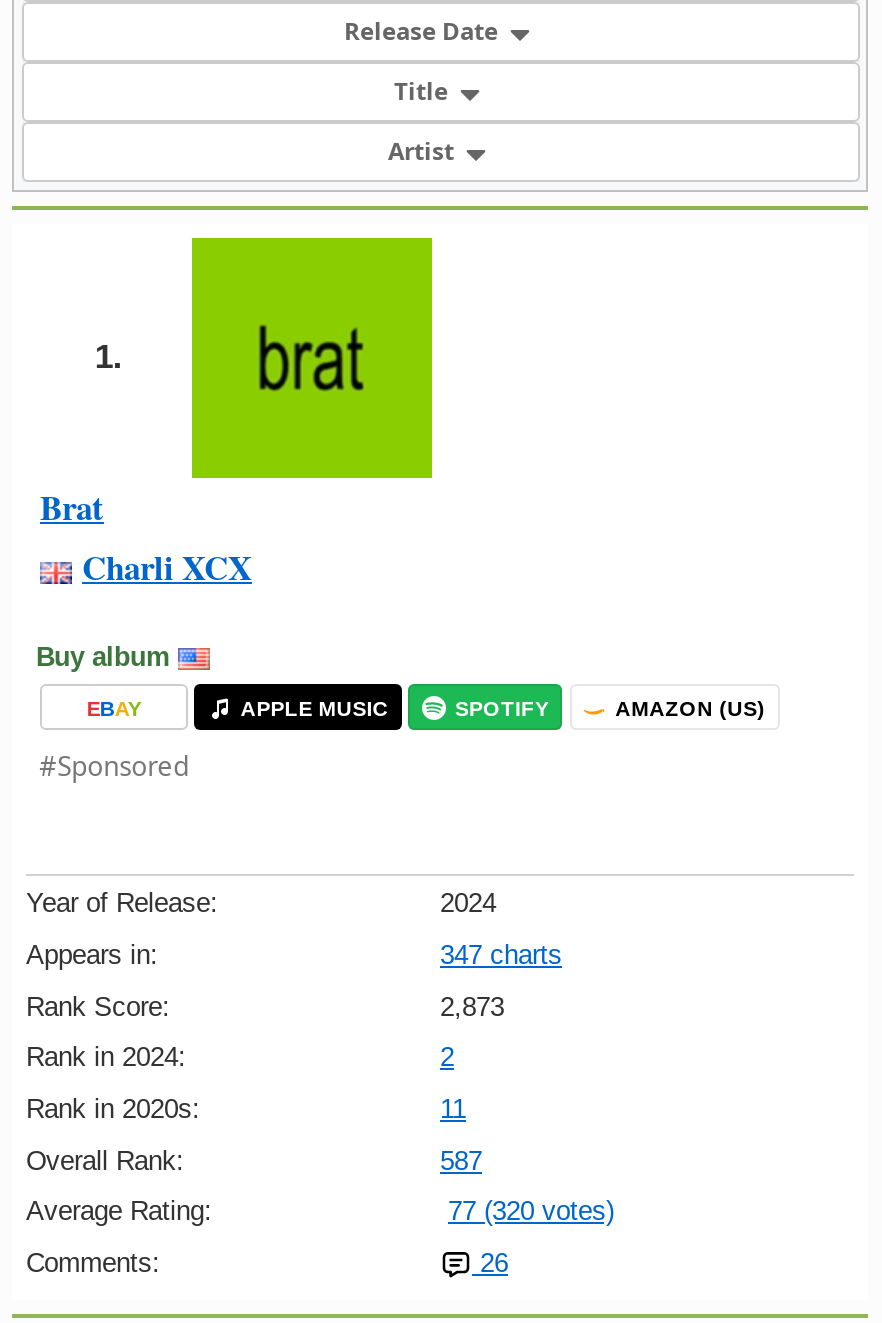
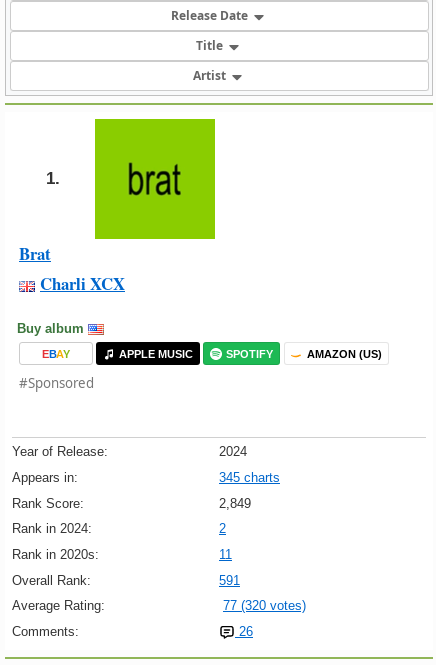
[440,940,562,970] 347 charts -> [219,470,280,485] 345 charts
[440,991,504,1021] 2,873 -> [219,496,251,511] 2,849
[440,1145,482,1175] 587 -> [219,573,240,588] 591

